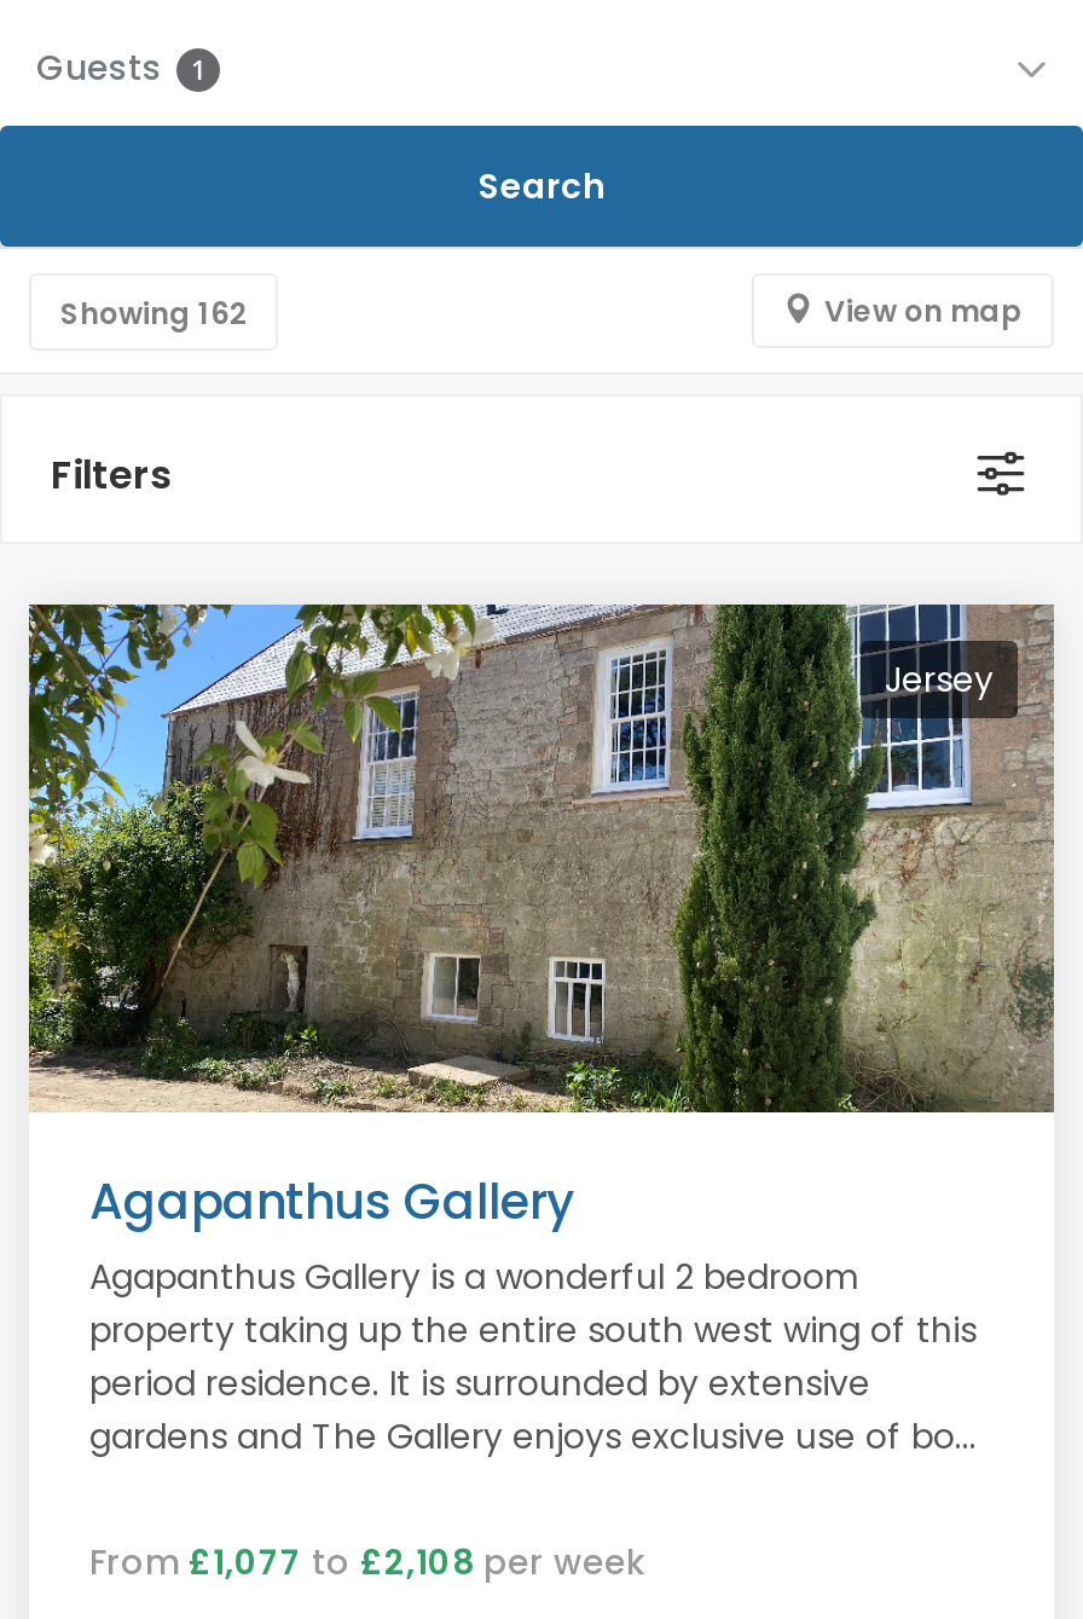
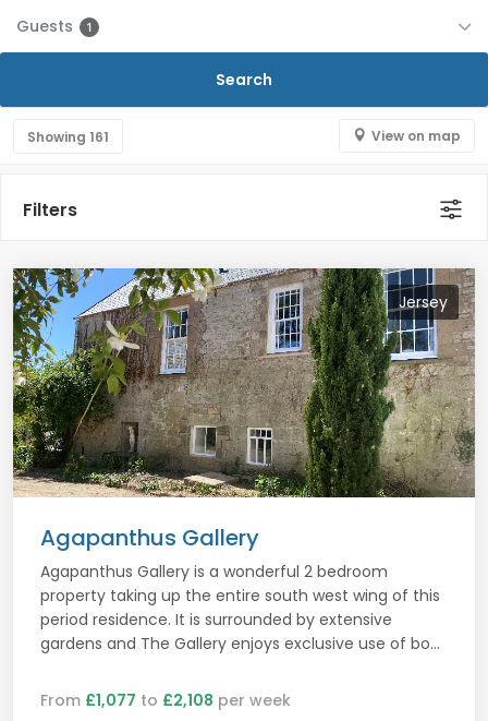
[60,293,247,334] Showing 162 -> [27,128,109,146] Showing 161

